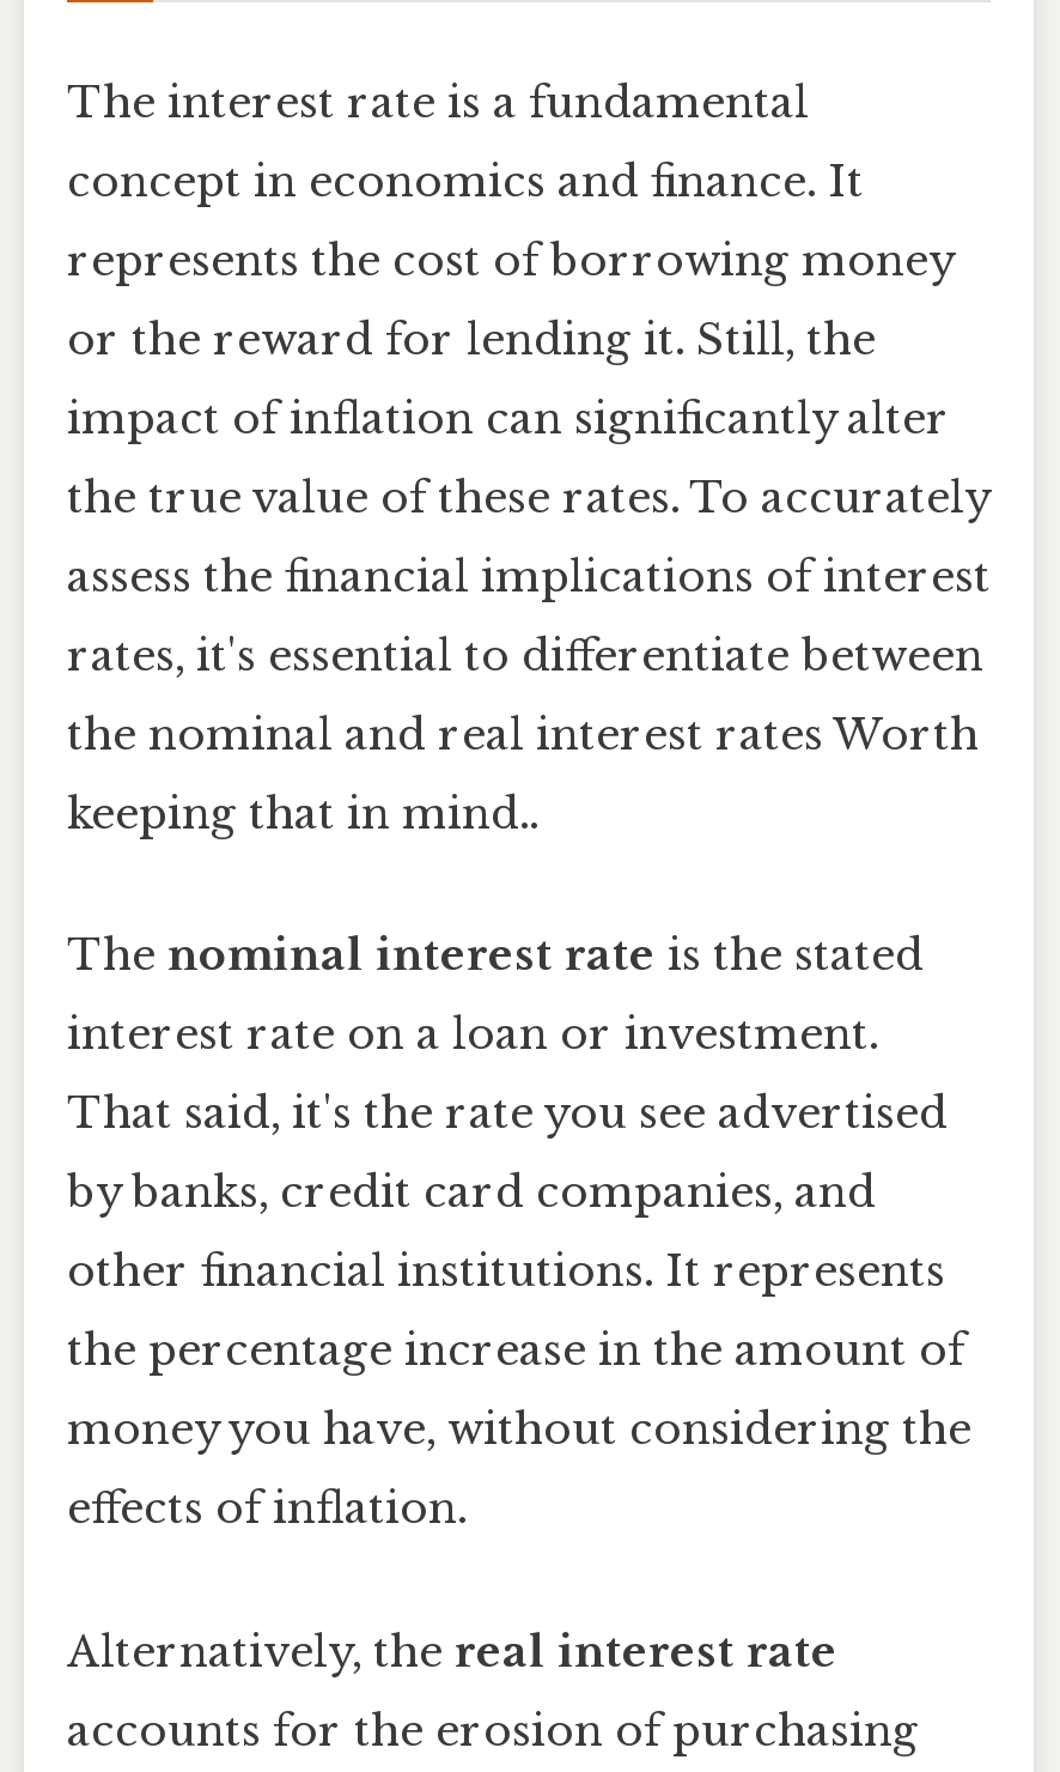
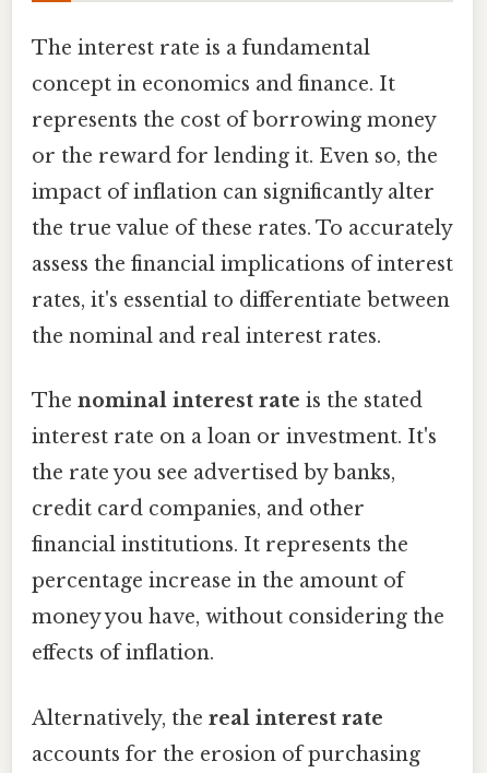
[67,314,876,367] or the reward for lending it. Still, the -> [32,144,438,168] or the reward for lending it. Even so, the
[67,709,979,841] the nominal and real interest rates Worth | keeping that in mind.. -> [32,324,381,348] the nominal and real interest rates.
[67,1009,878,1062] interest rate on a loan or investment. -> [32,425,437,449] interest rate on a loan or investment. It's
[67,1088,948,1141] That said, it's the rate you see advertised -> [32,461,395,485] the rate you see advertised by banks,
[67,1167,876,1220] by banks, credit card companies, and -> [32,497,365,521] credit card companies, and other
[67,1246,945,1299] other financial institutions. It represents -> [32,533,408,557] financial institutions. It represents the
[67,1325,964,1378] the percentage increase in the amount of -> [32,569,404,593] percentage increase in the amount of

